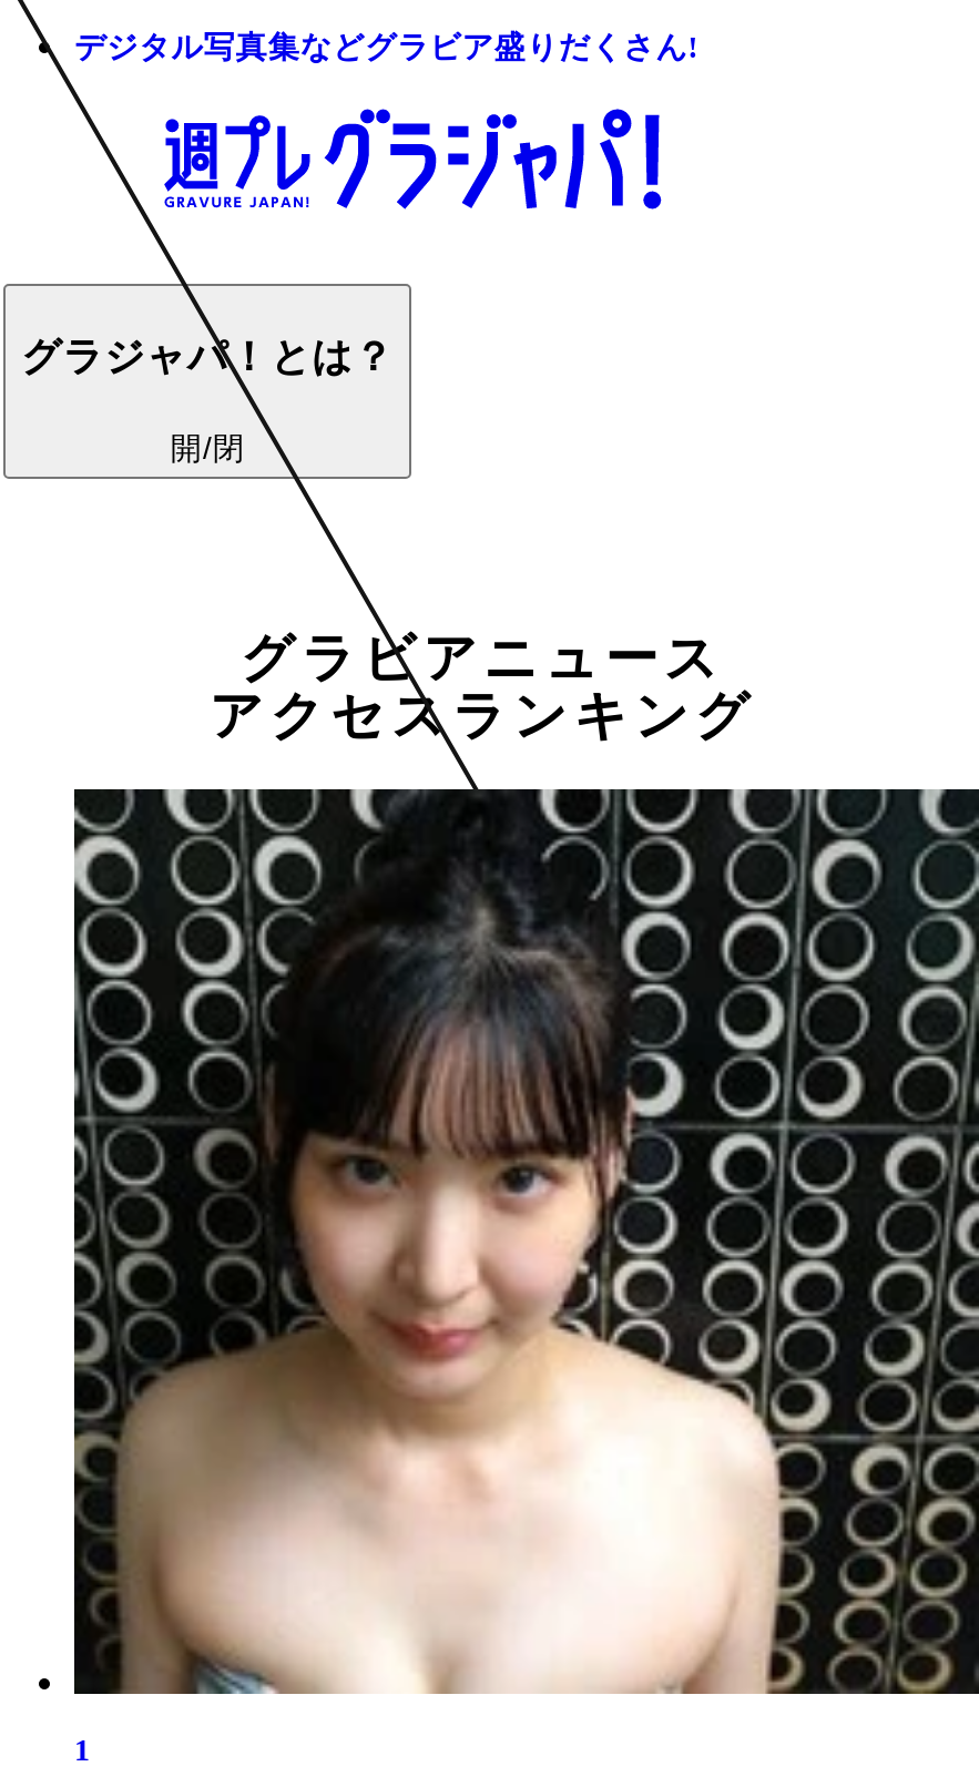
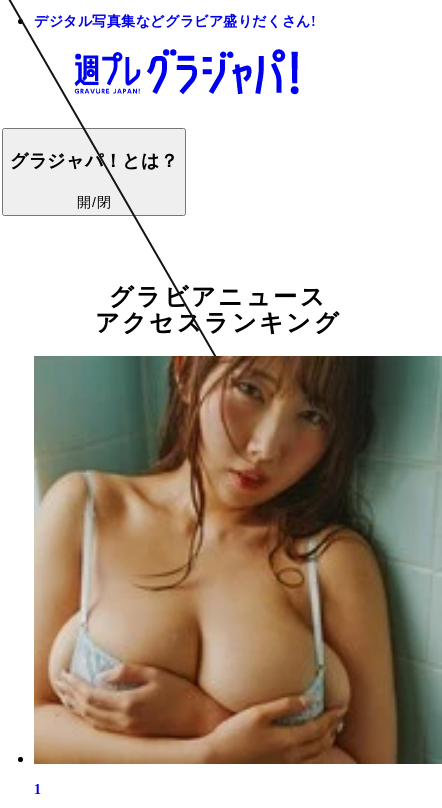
[72,787,972,1696] [image] -> [33,355,439,765] [image]

